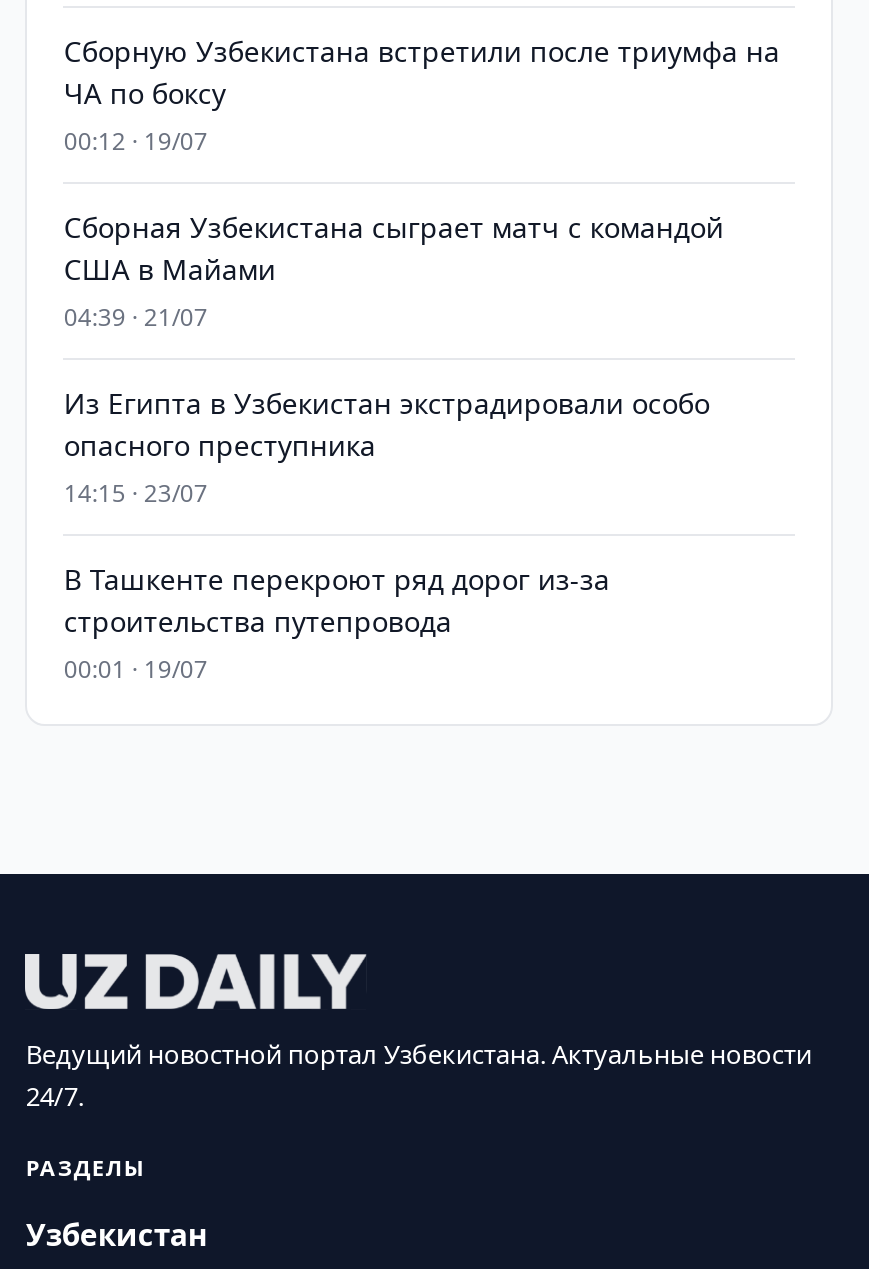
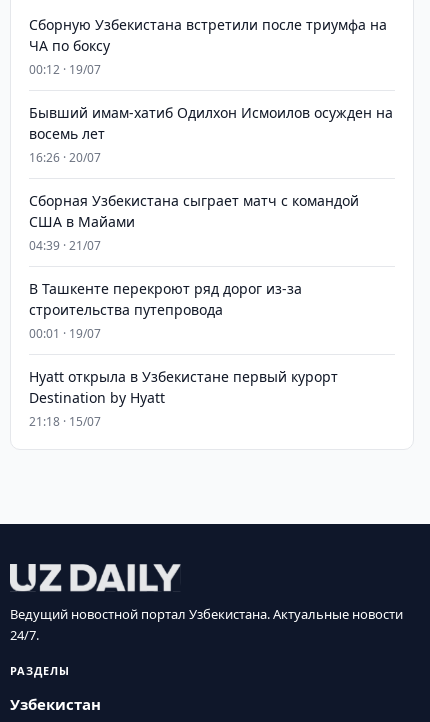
none -> [29,103,393,166] Бывший имам-хатиб Одилхон Исмоилов осужден на | восемь лет | 16:26 · 20/07
[64,384,710,510] Из Египта в Узбекистан экстрадировали особо | опасного преступника | 14:15 · 23/07 -> none
none -> [29,367,338,430] Hyatt открыла в Узбекистане первый курорт | Destination by Hyatt | 21:18 · 15/07

